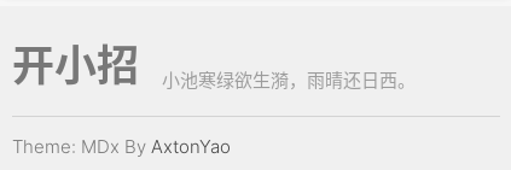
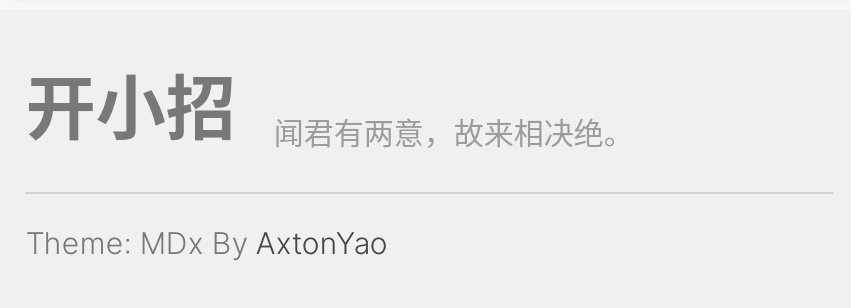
[162,68,416,91] 小池寒绿欲生漪，雨晴还日西。 -> [274,113,634,151] 闻君有两意，故来相决绝。

